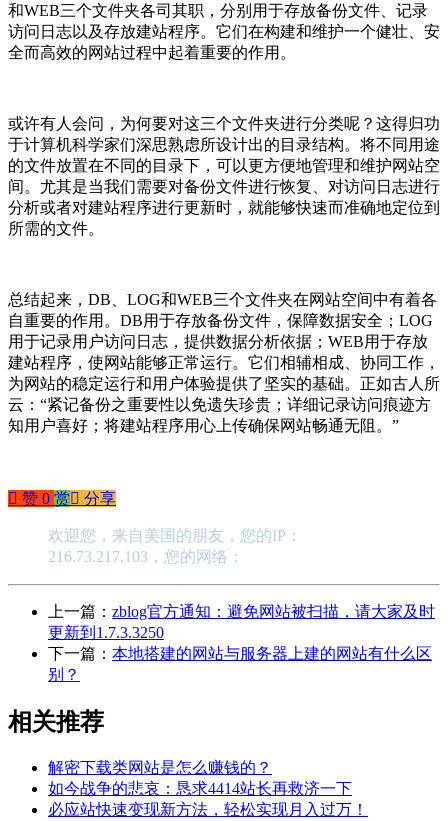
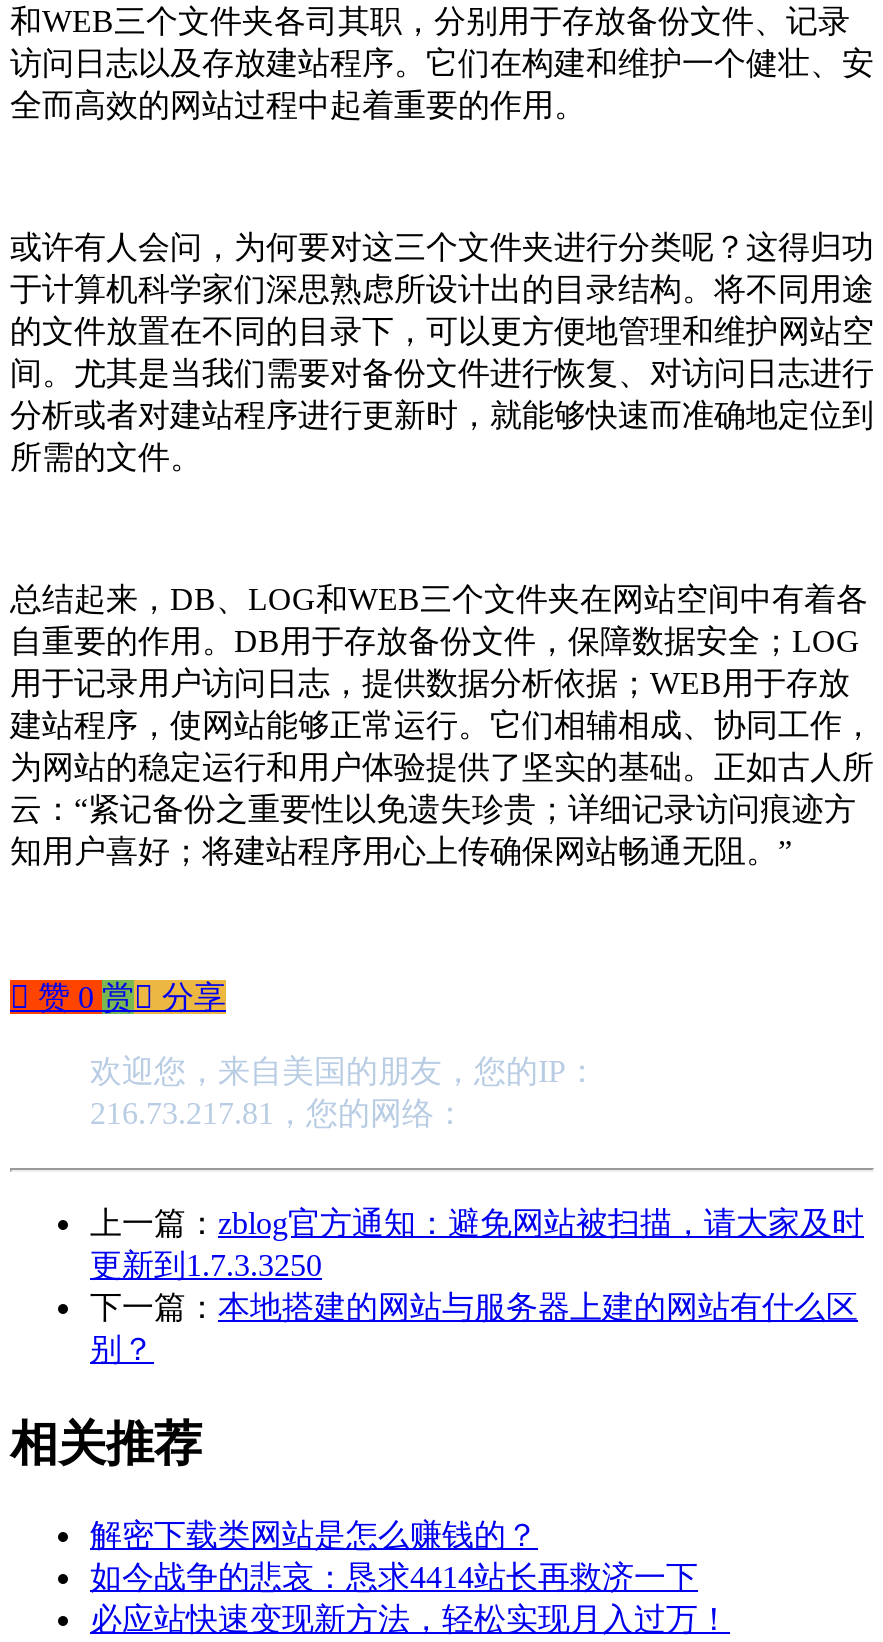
[48,548,244,565] 216.73.217.103，您的网络： -> [90,1096,466,1130] 216.73.217.81，您的网络：

